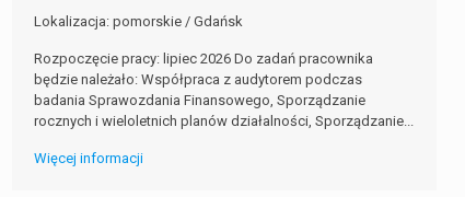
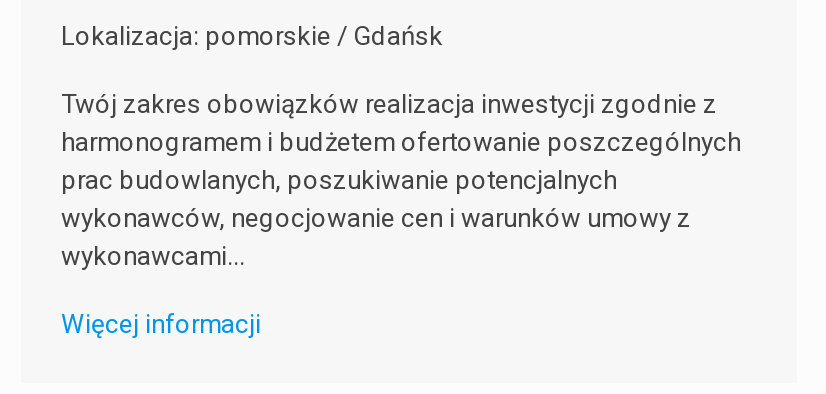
[34,50,414,129] Rozpoczęcie pracy: lipiec 2026 Do zadań pracownika | będzie należało: Współpraca z audytorem podczas | badania Sprawozdania Finansowego, Sporządzanie | rocznych i wieloletnich planów działalności, Sporządzanie... -> [61,89,741,271] Twój zakres obowiązków realizacja inwestycji zgodnie z | harmonogramem i budżetem ofertowanie poszczególnych | prac budowlanych, poszukiwanie potencjalnych | wykonawców, negocjowanie cen i warunków umowy z | wykonawcami...

